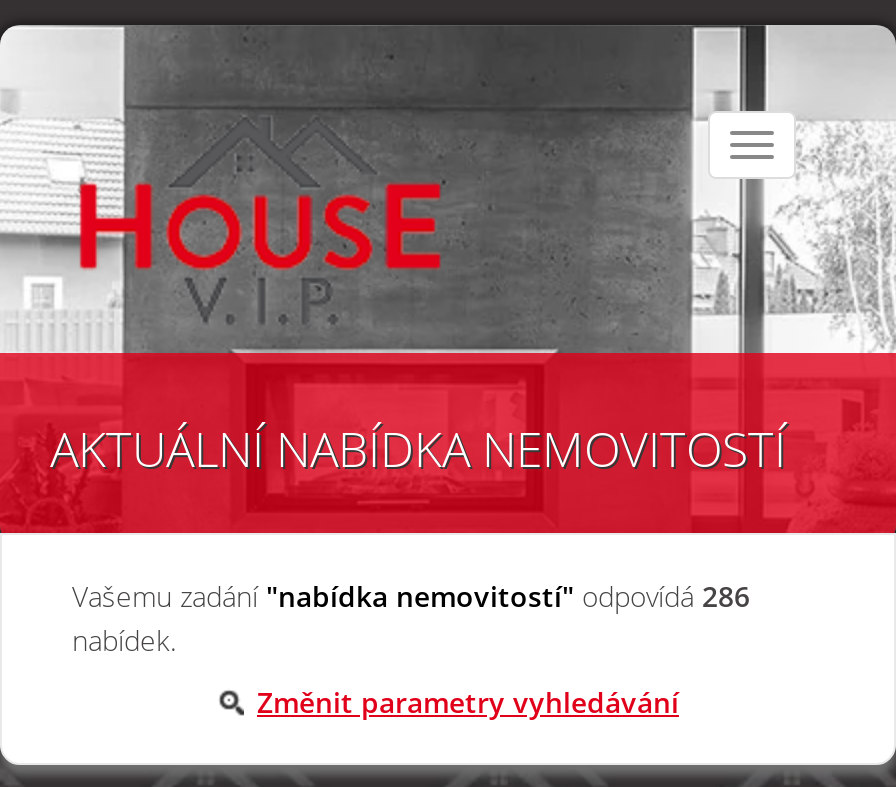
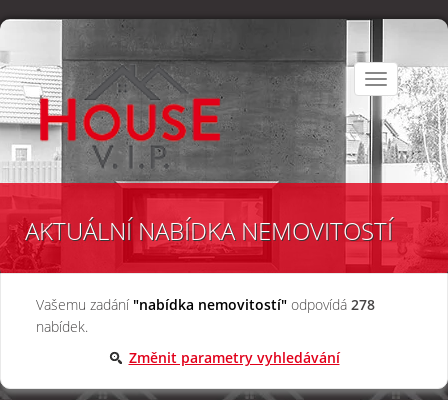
[72,577,750,615] Vašemu zadání "nabídka nemovitostí" odpovídá 286 -> [36,295,375,314] Vašemu zadání "nabídka nemovitostí" odpovídá 278

